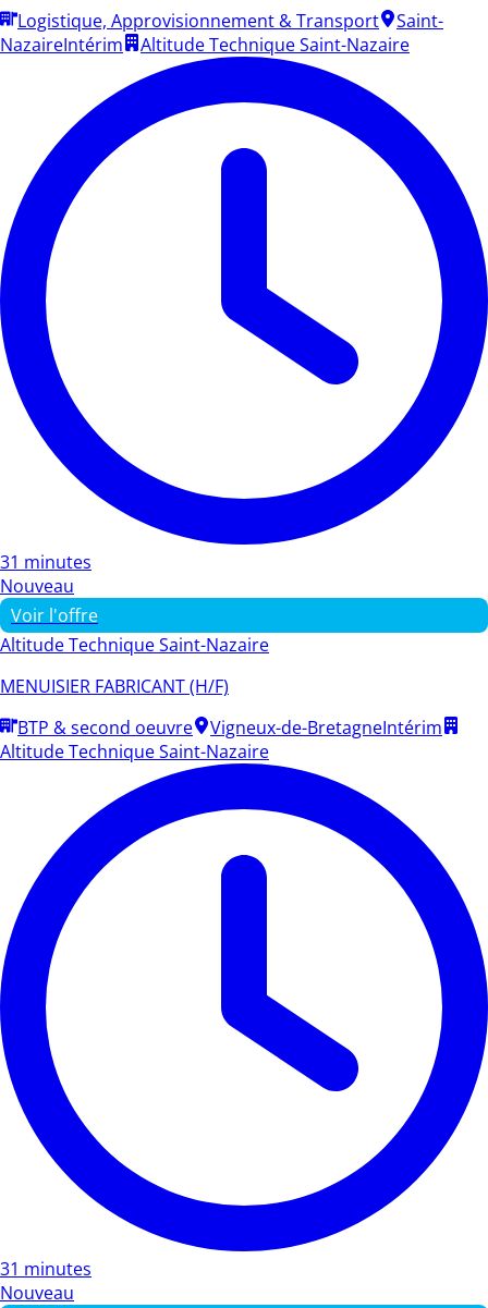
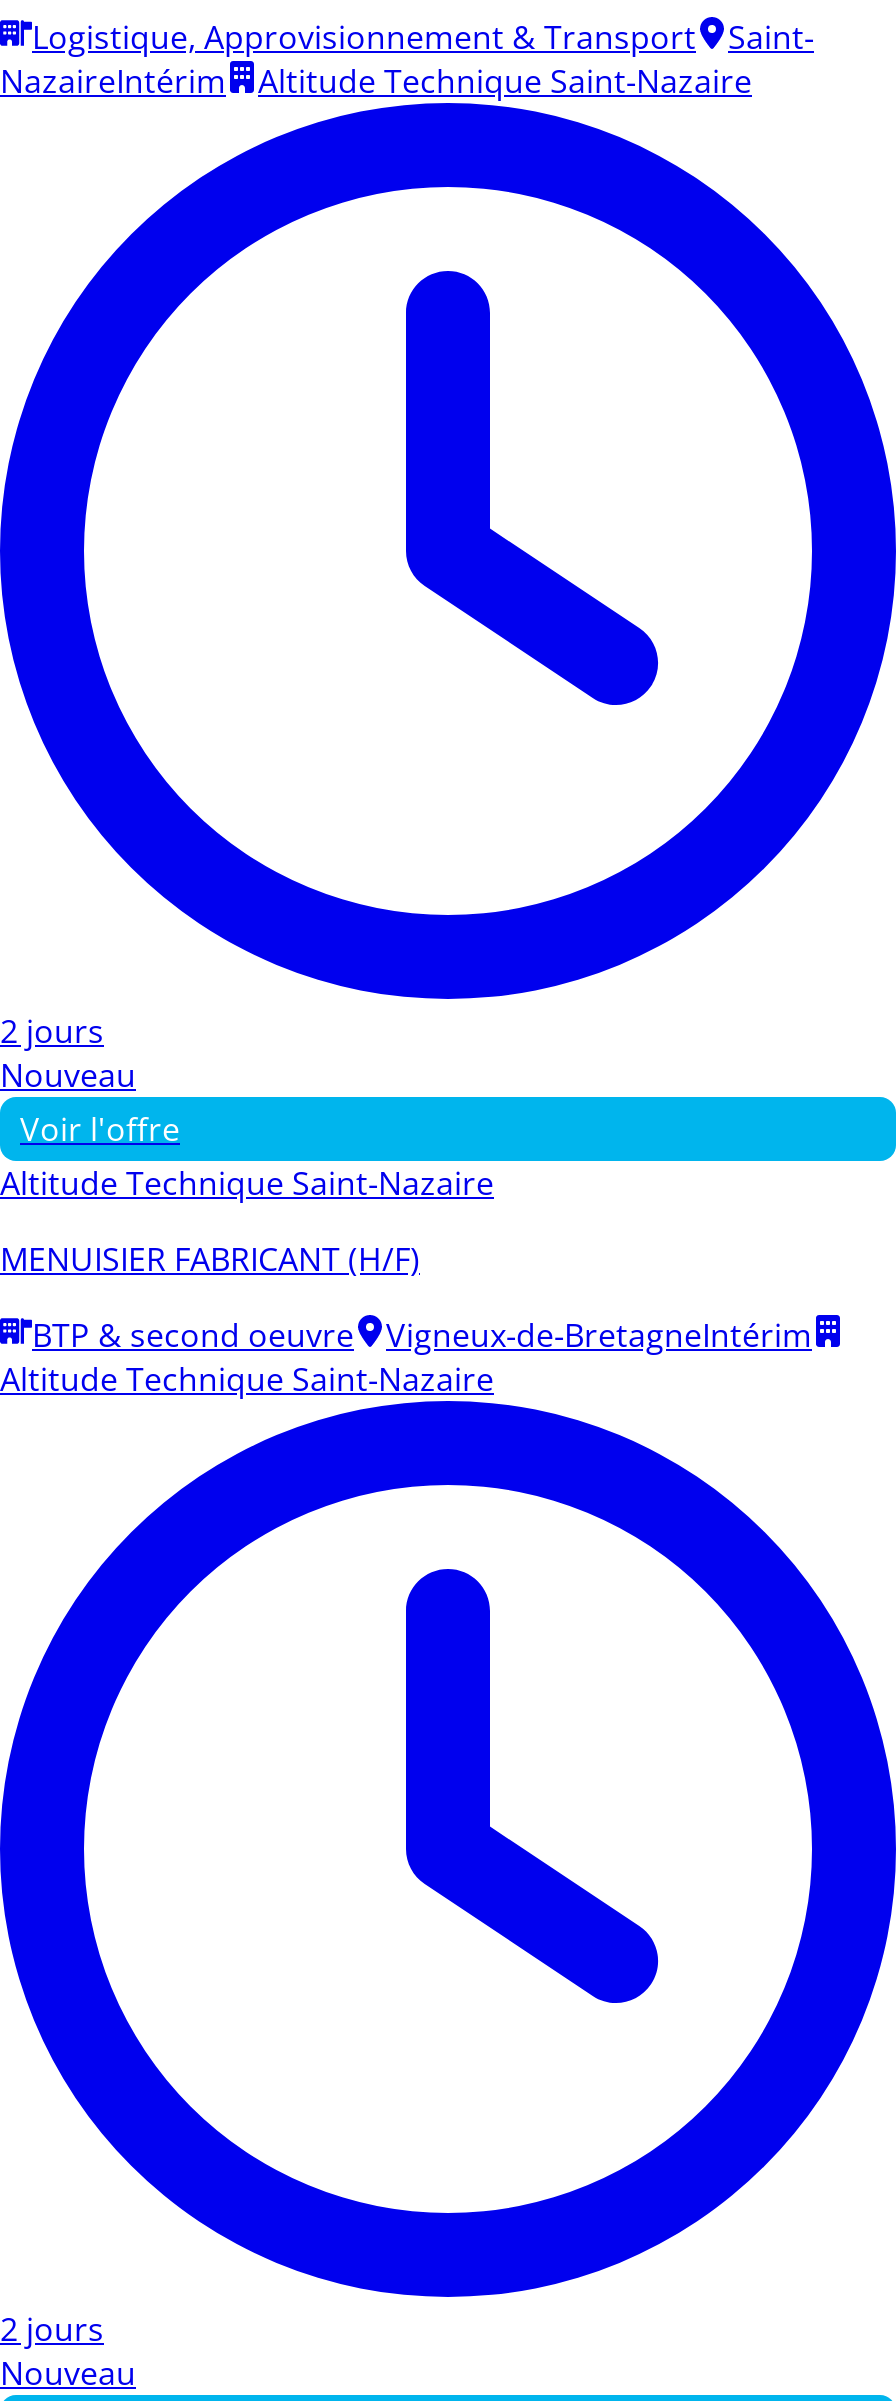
[0,550,91,574] 31 minutes -> [0,1009,104,1053] 2 jours
[0,1257,91,1281] 31 minutes -> [0,2307,104,2351] 2 jours

